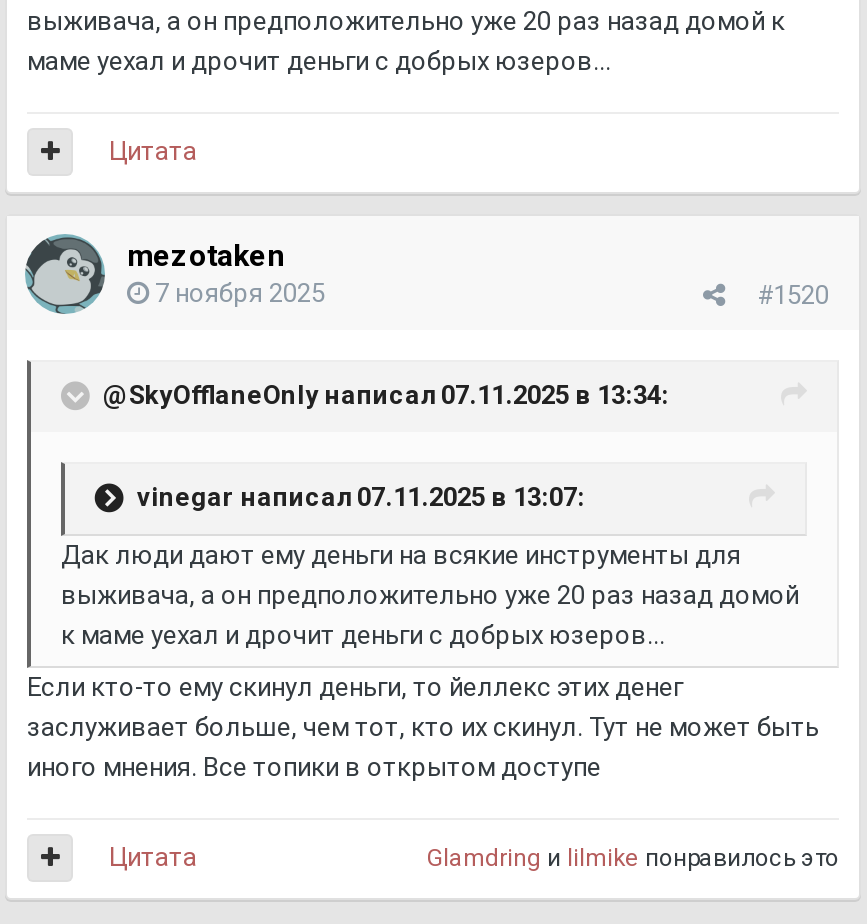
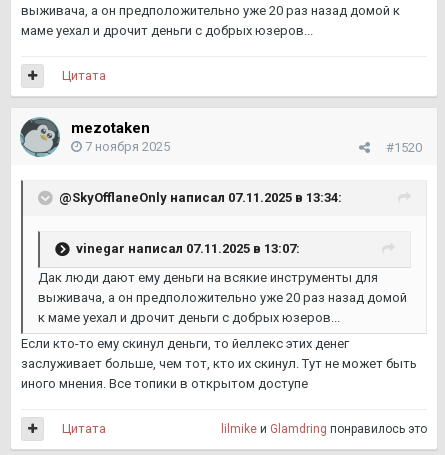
[427,844,839,872] Glamdring и lilmike понравилось это -> [221,422,427,436] lilmike и Glamdring понравилось это

